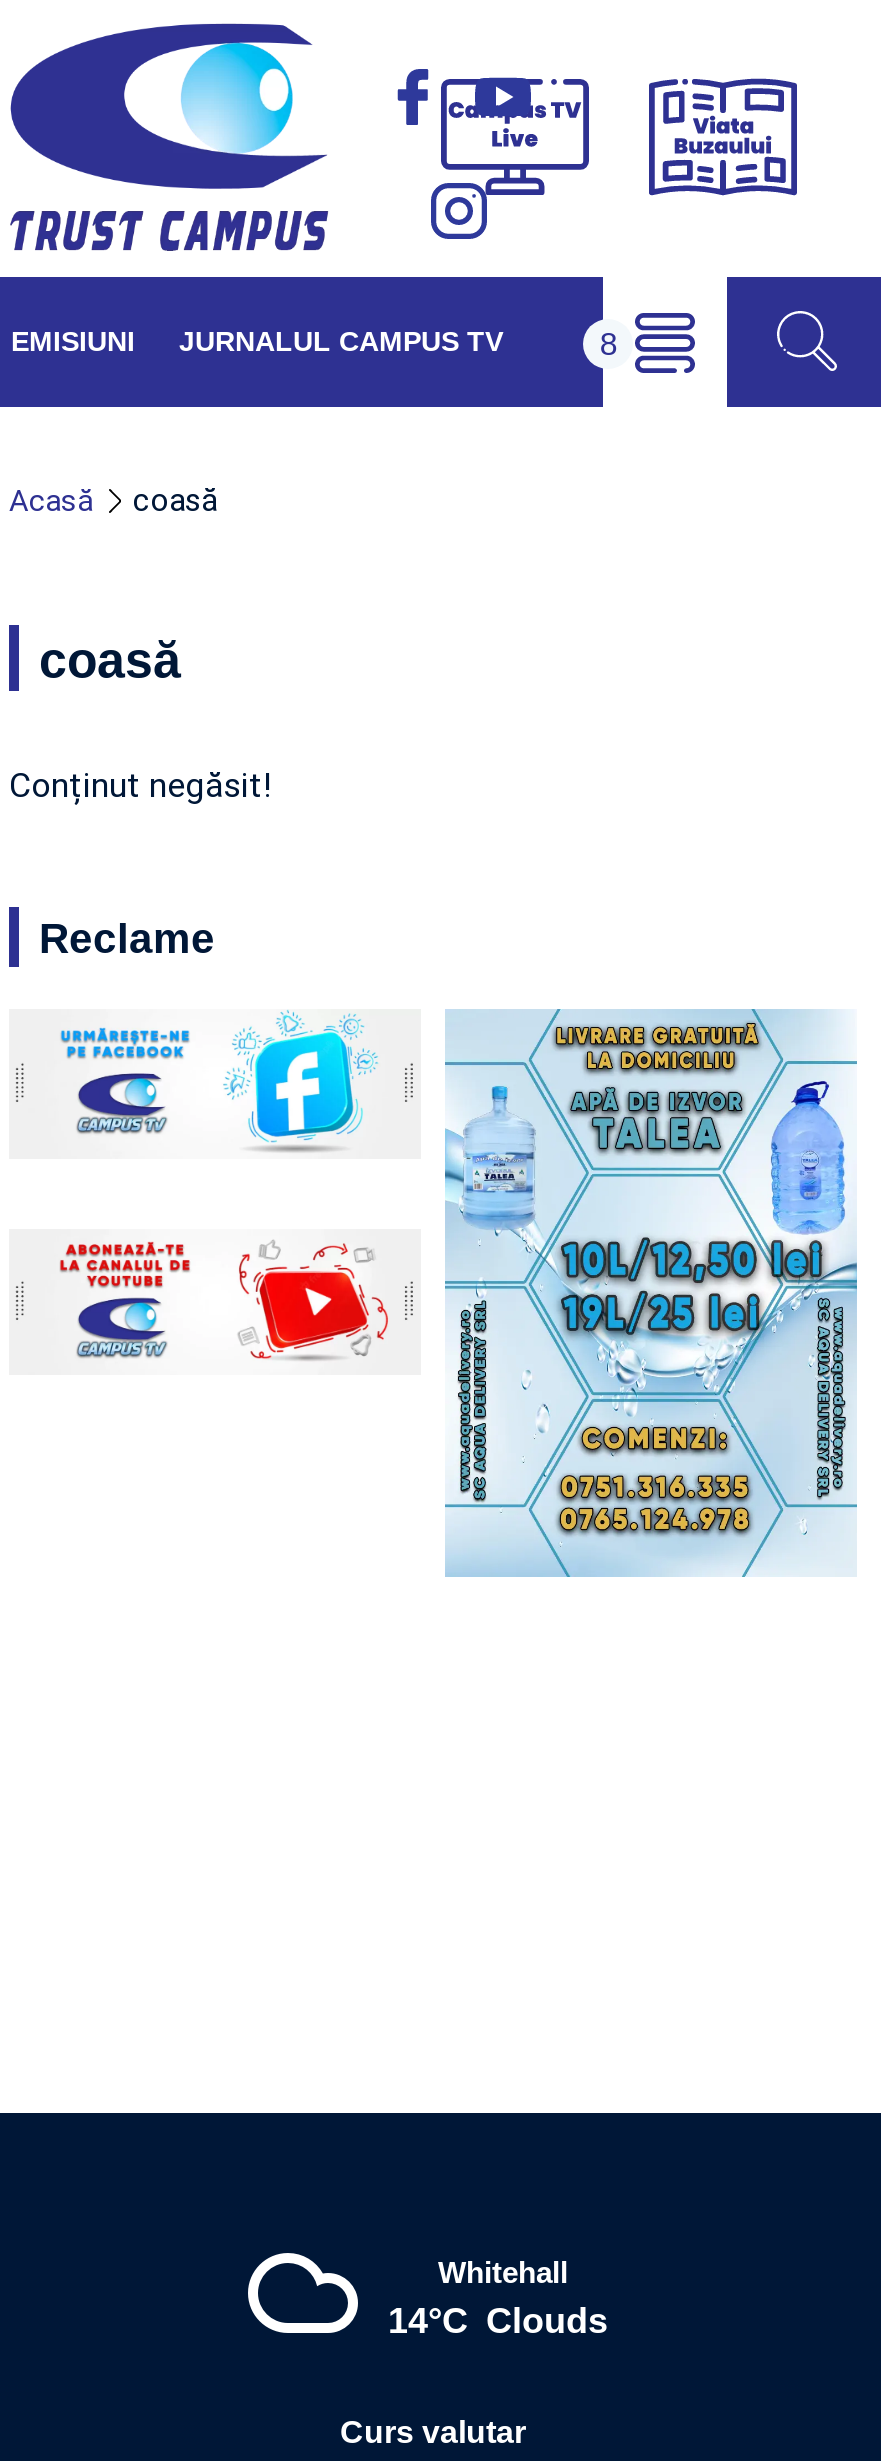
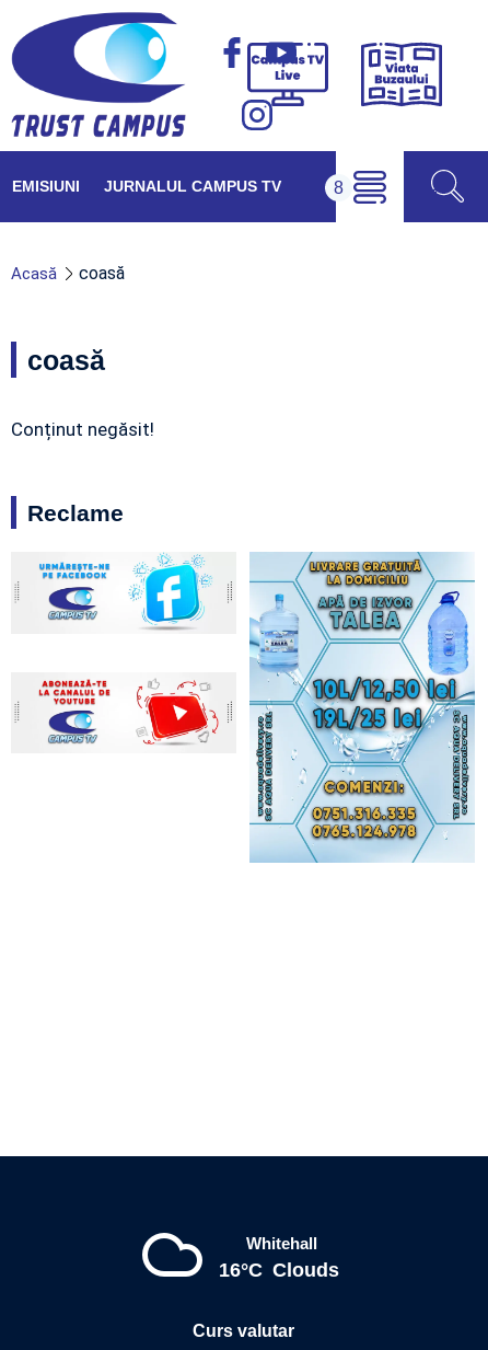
[388,2301,608,2341] 14°C Clouds -> [218,1259,339,1281] 16°C Clouds

